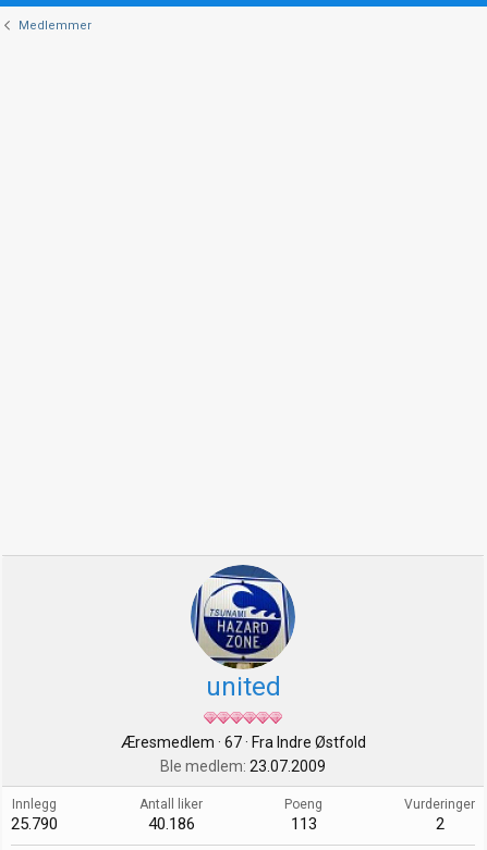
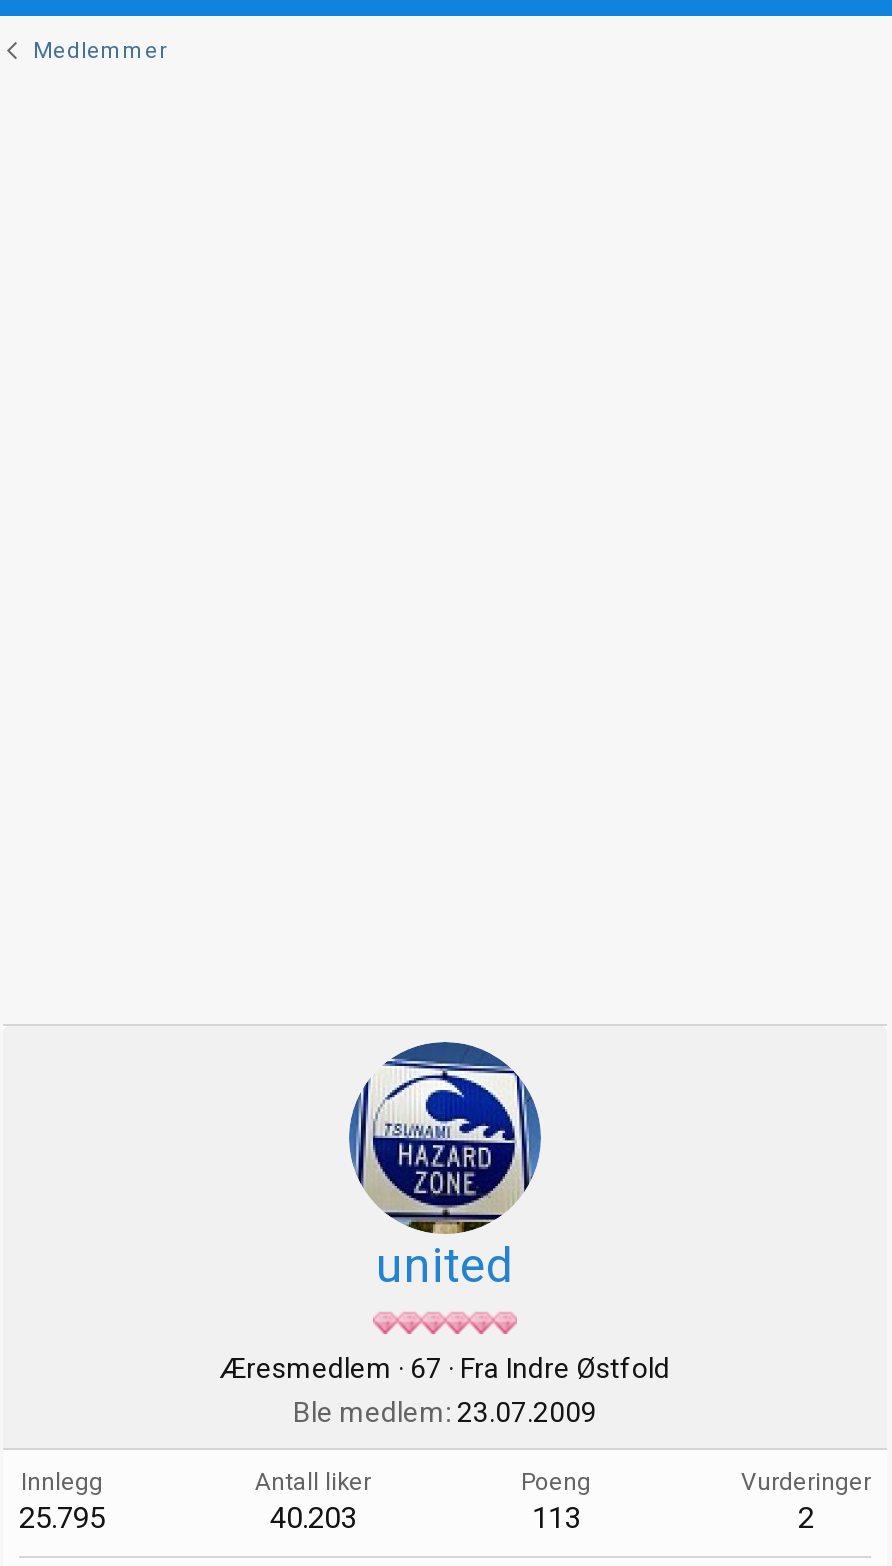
[11,814,58,834] 25.790 -> [19,1500,105,1536] 25.795
[148,814,194,834] 40.186 -> [270,1500,356,1536] 40.203

